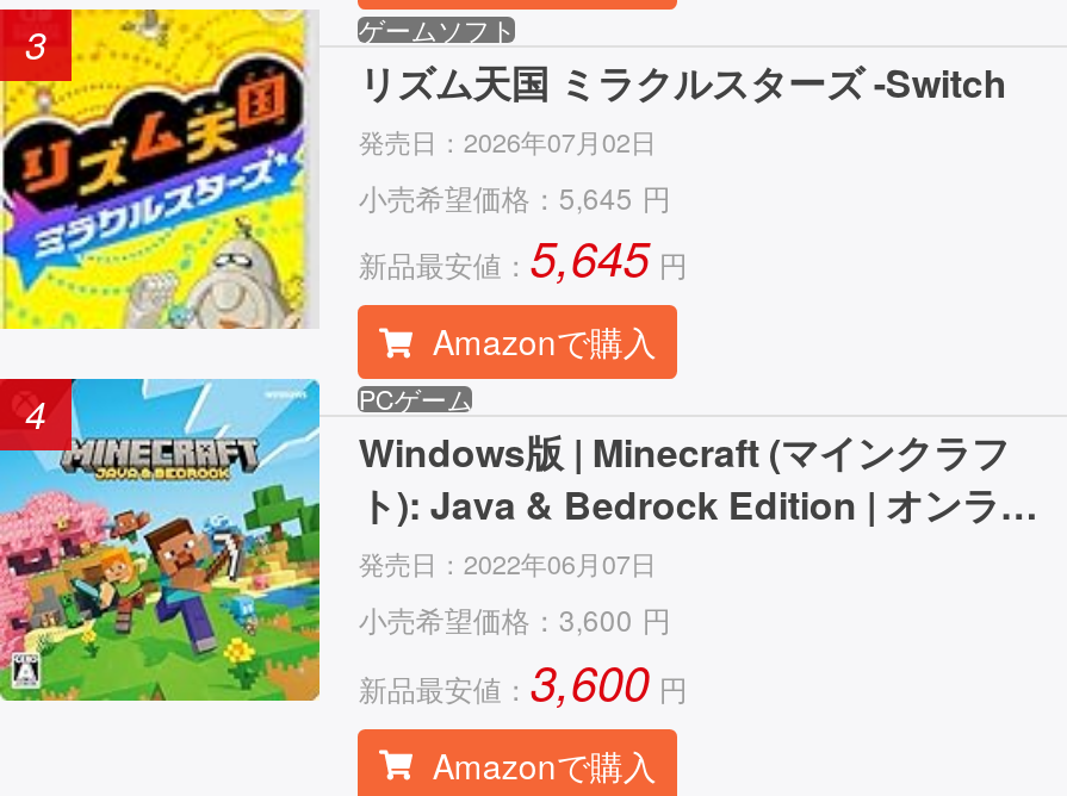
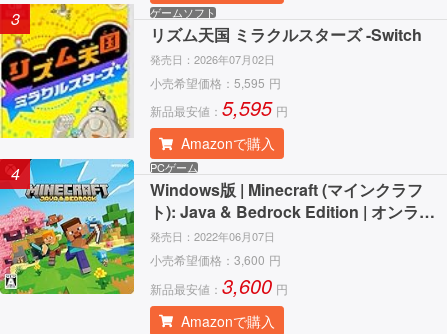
[359,176,671,216] 小売希望価格：5,645 円 -> [150,74,281,91] 小売希望価格：5,595 円
[359,222,688,291] 新品最安値：5,645 円 -> [150,93,288,122] 新品最安値：5,595 円

